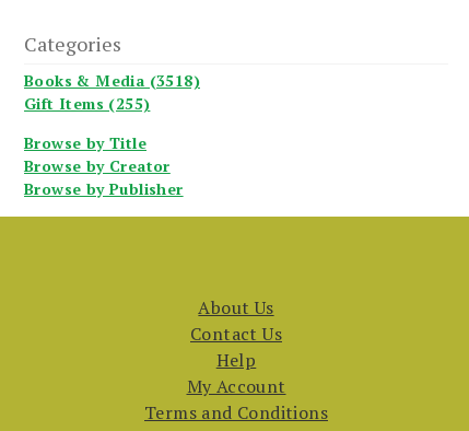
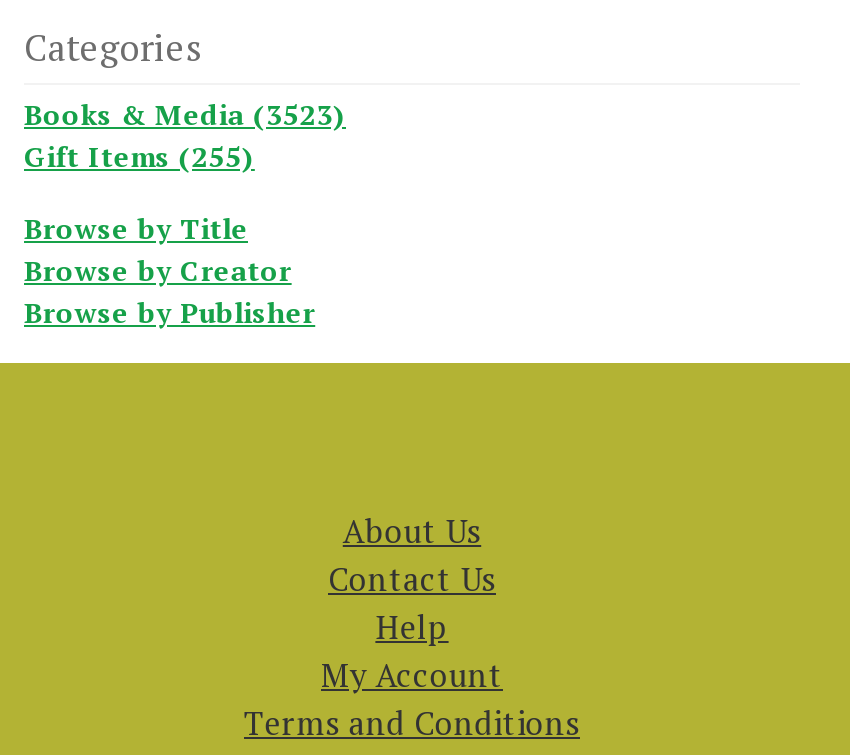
[24,69,200,90] Books & Media (3518) -> [24,95,346,133] Books & Media (3523)

